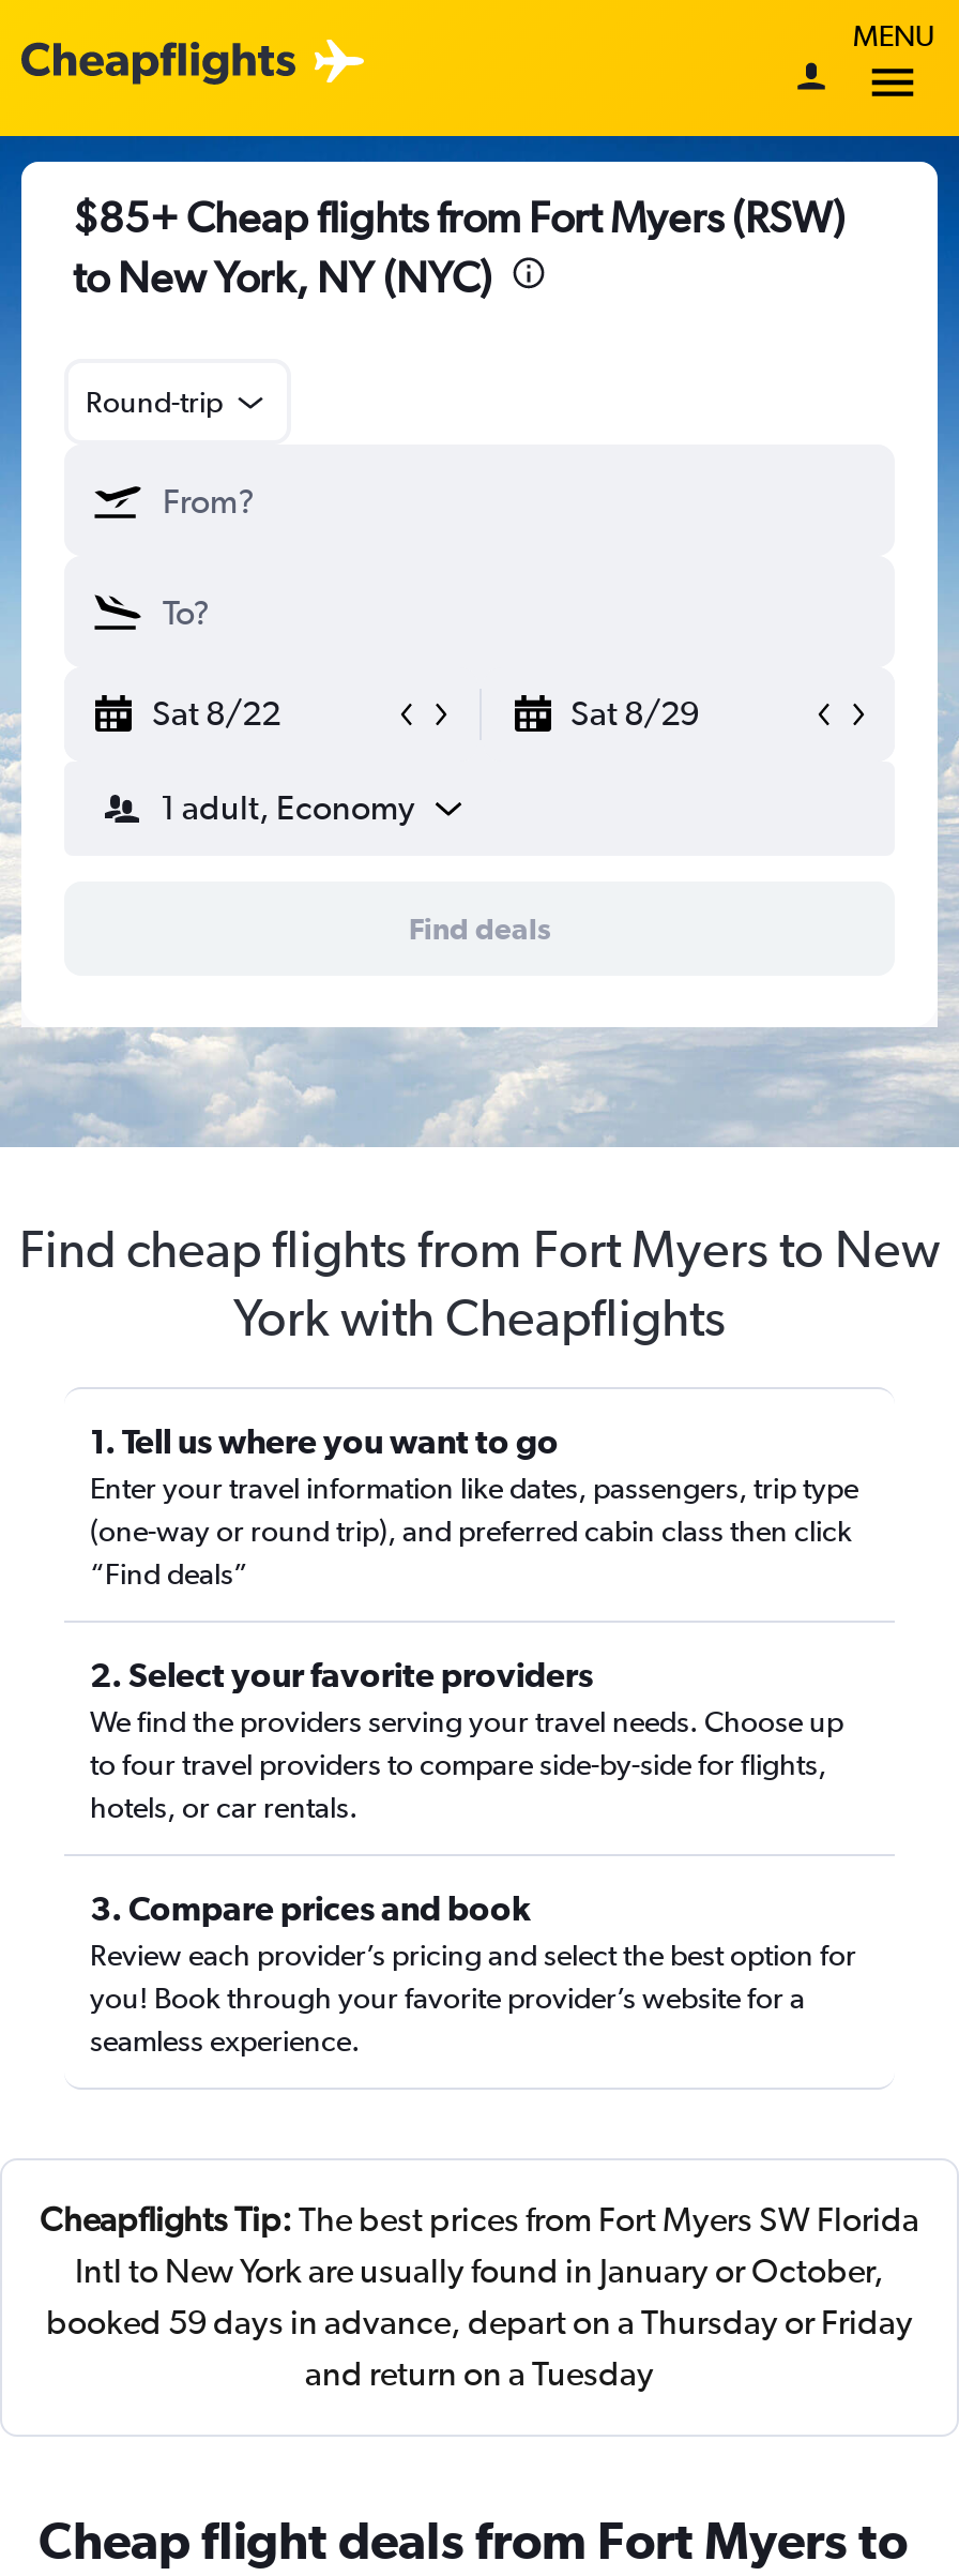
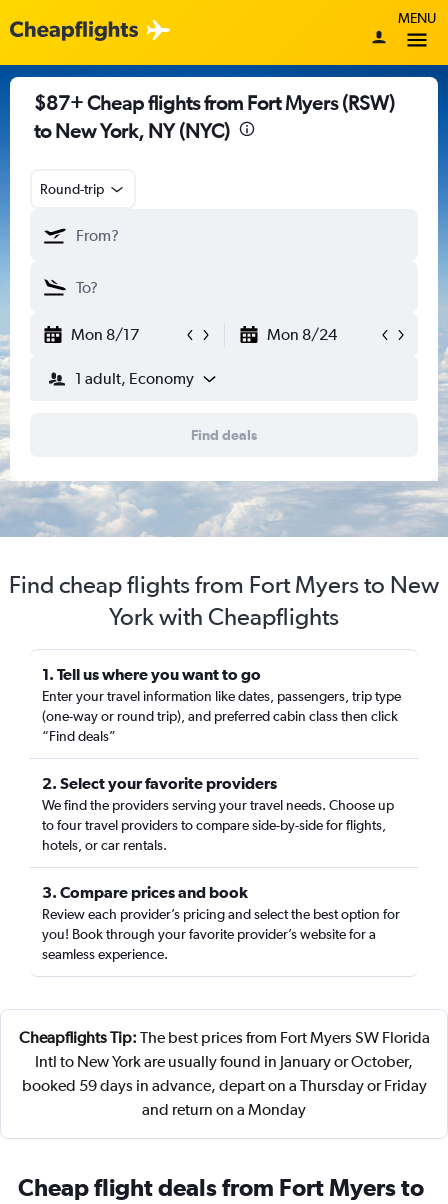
[73,192,846,241] $85+ Cheap flights from Fort Myers (RSW) -> [34,91,395,114] $87+ Cheap flights from Fort Myers (RSW)
[152,693,699,734] Sat 8/22 | Sat 8/29 -> [71,325,336,344] Mon 8/17 | Mon 8/24
[305,2353,654,2394] and return on a Tuesday -> [142,1100,306,1119] and return on a Monday

